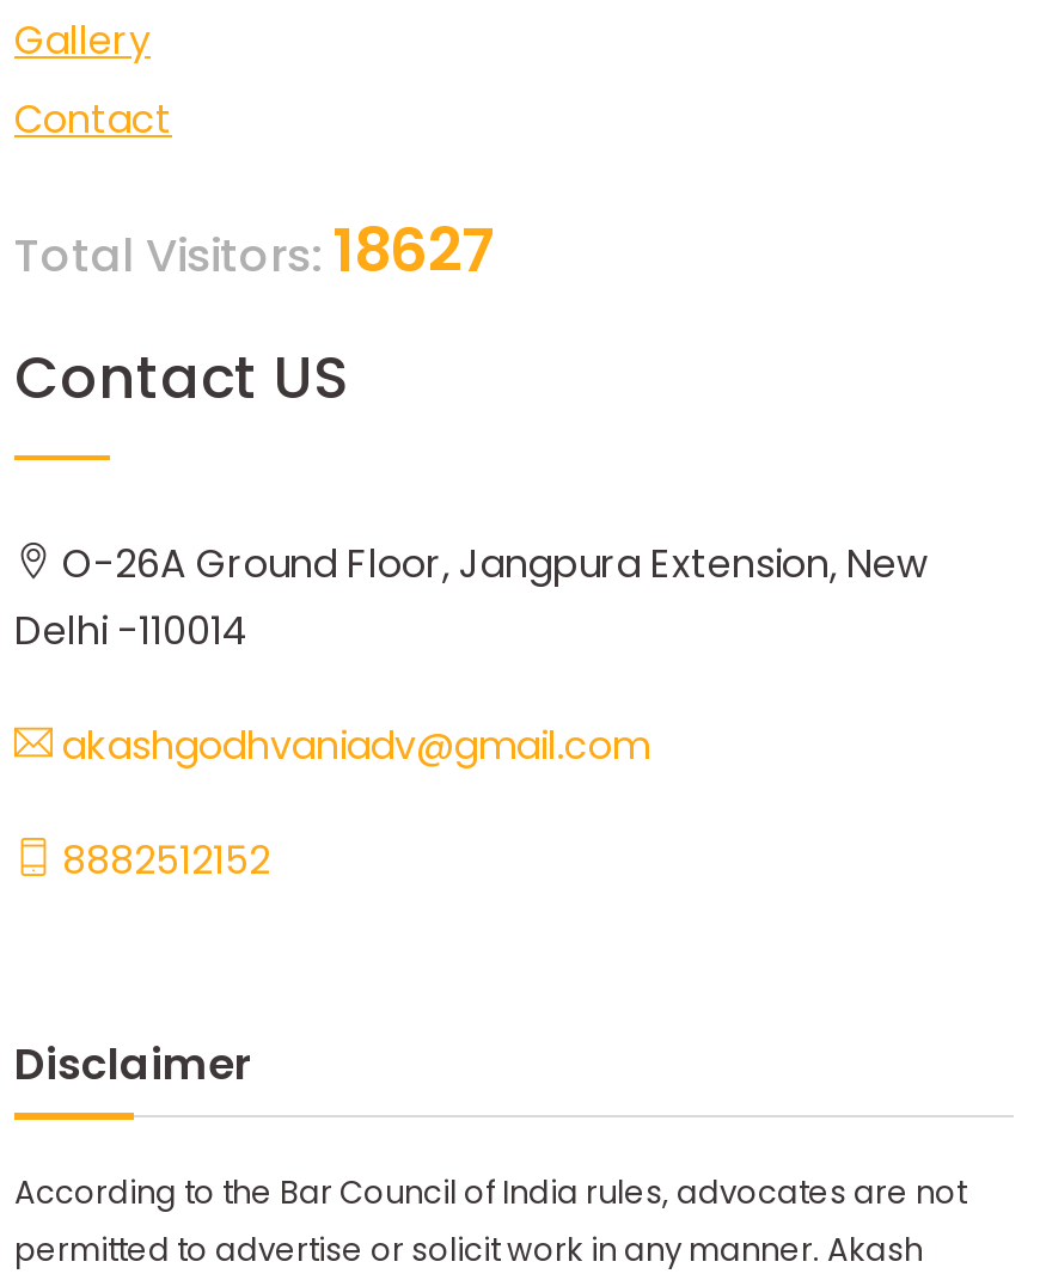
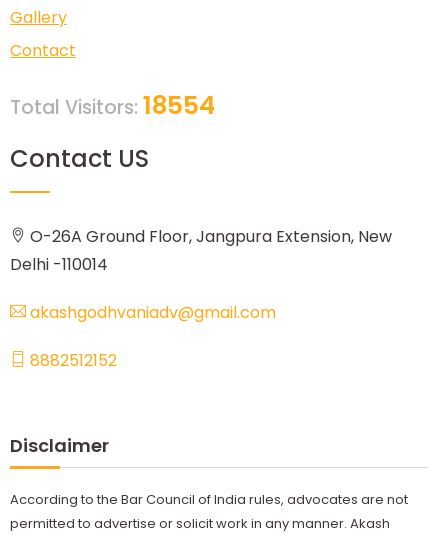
[14,209,495,292] Total Visitors: 18627 -> [10,88,215,123] Total Visitors: 18554

